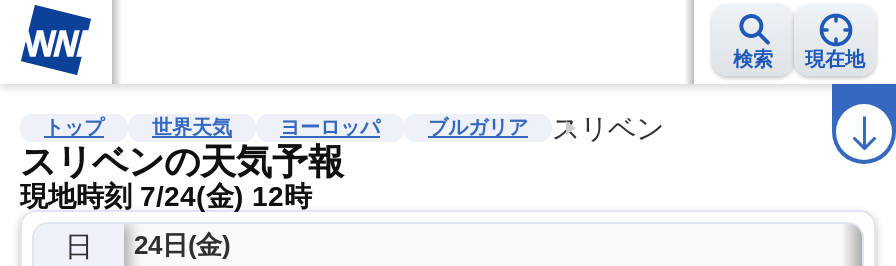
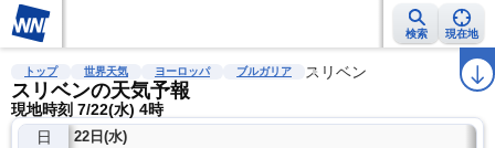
[20,180,312,212] 現地時刻 7/24(金) 12時 -> [11,101,164,118] 現地時刻 7/22(水) 4時
[65,229,230,261] 日 24日(金) -> [36,128,127,145] 日 22日(水)

